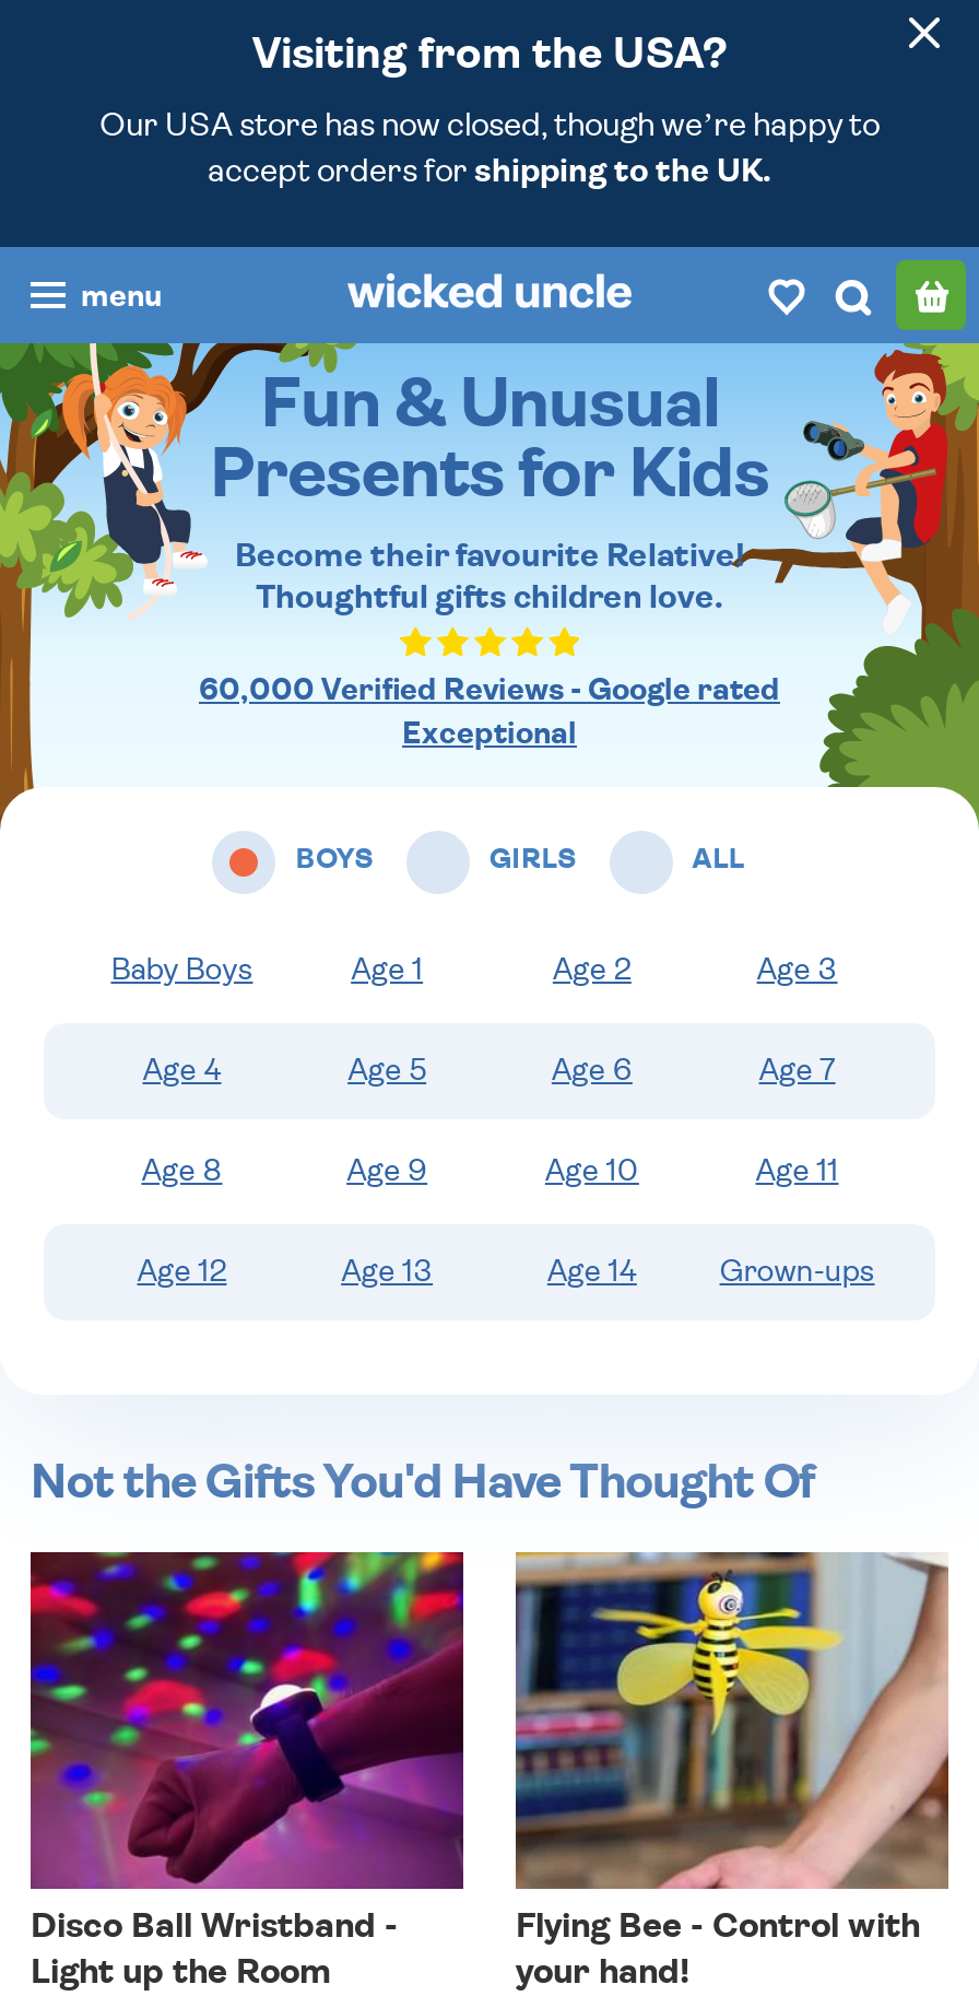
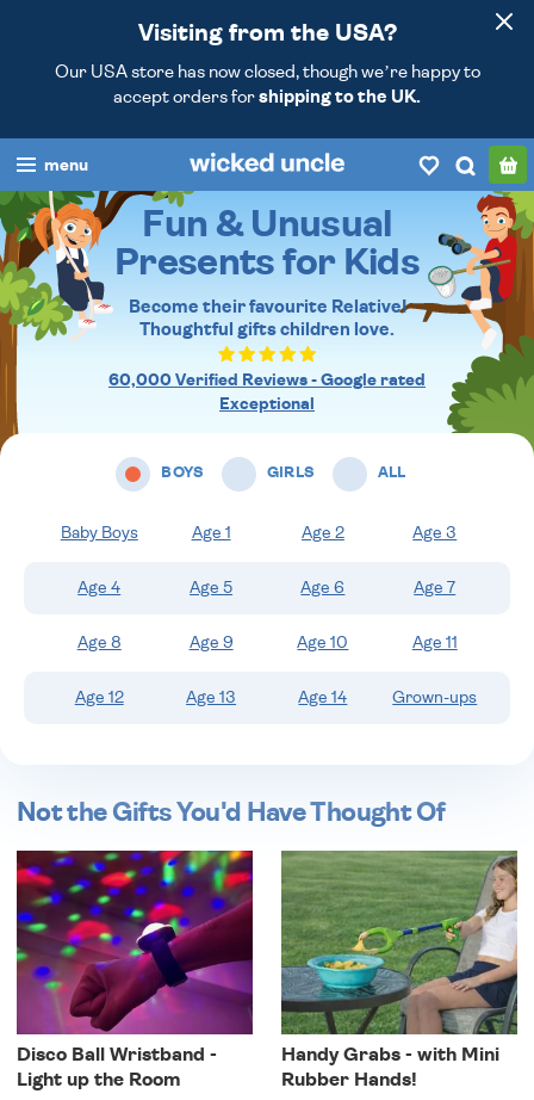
[516,1550,948,1990] [image] | Flying Bee - Control with | your hand! -> [281,849,519,1090] [image] | Handy Grabs - with Mini | Rubber Hands!

